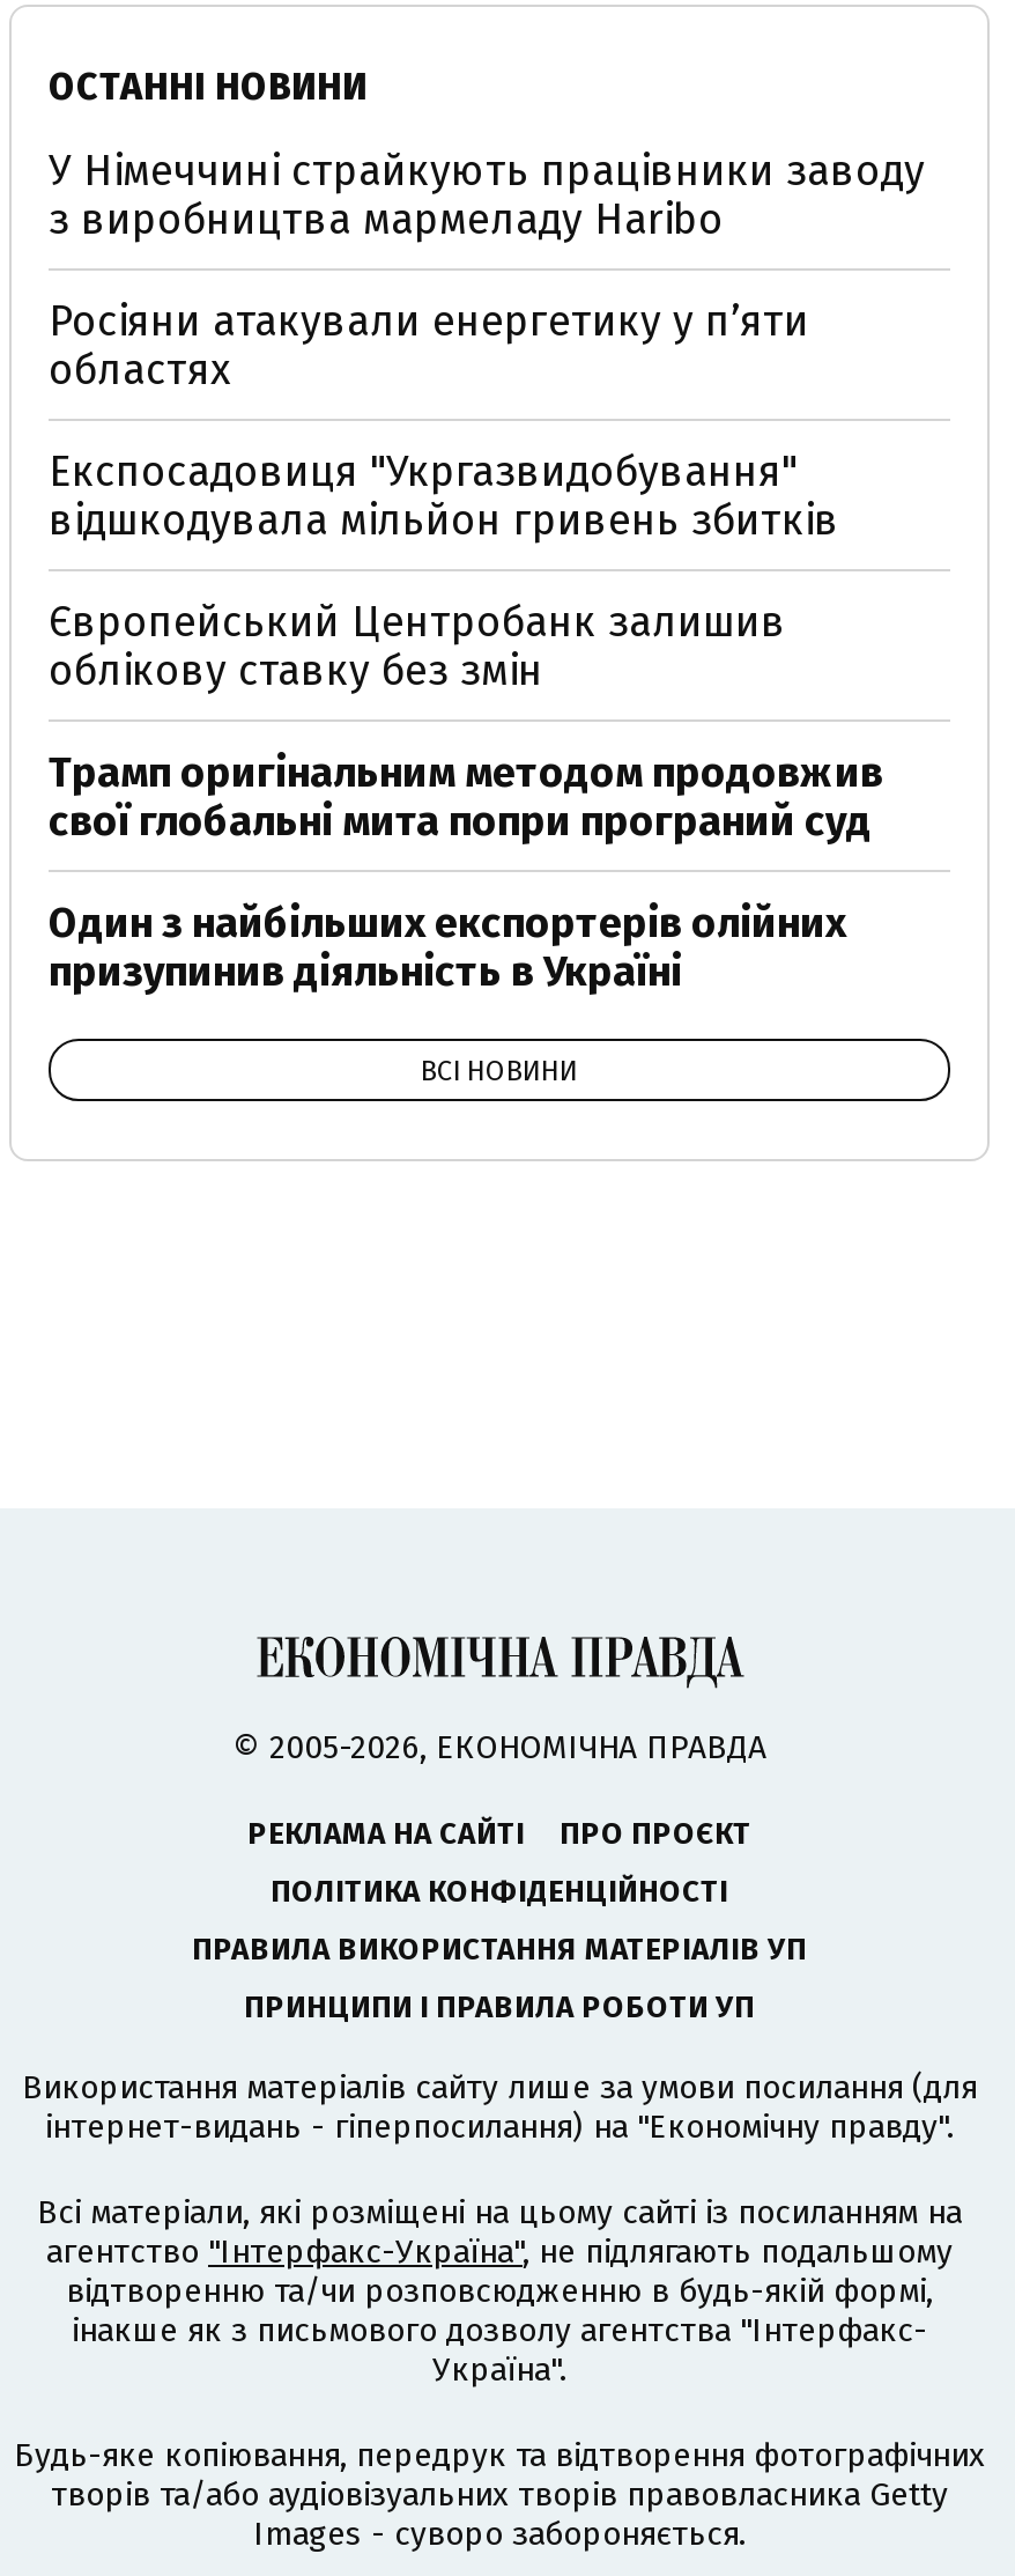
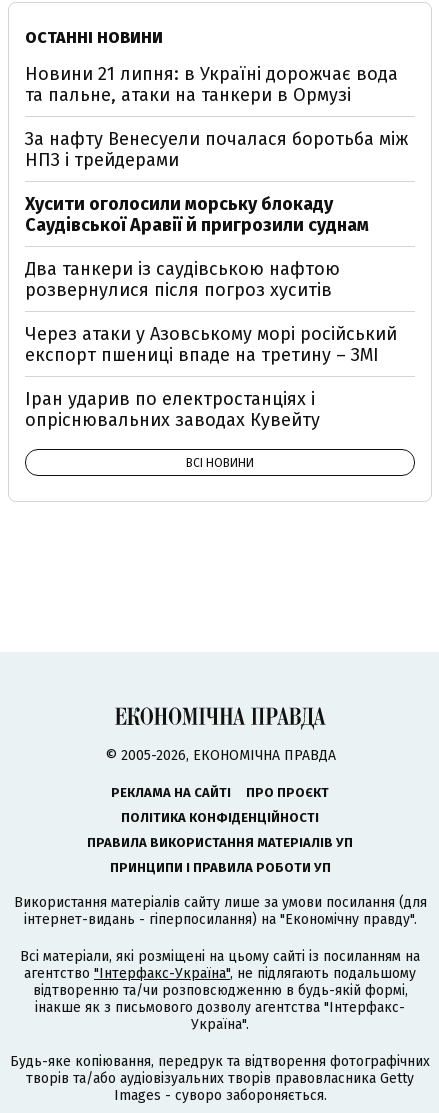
[49,146,925,245] У Німеччині страйкують працівники заводу | з виробництва мармеладу Haribo -> [25,63,398,106] Новини 21 липня: в Україні дорожчає вода | та пальне, атаки на танкери в Ормузі
[49,296,809,396] Росіяни атакували енергетику у пʼяти | областях -> [25,128,408,171] За нафту Венесуели почалася боротьба між | НПЗ і трейдерами
[49,446,839,546] Експосадовиця "Укргазвидобування" | відшкодувала мільйон гривень збитків -> [25,193,369,236] Хусити оголосили морську блокаду | Саудівської Аравії й пригрозили суднам
[49,597,786,696] Європейський Центробанк залишив | облікову ставку без змін -> [25,258,340,301] Два танкери із саудівською нафтою | розвернулися після погроз хуситів
[49,747,883,847] Трамп оригінальним методом продовжив | свої глобальні мита попри програний суд -> [25,323,397,366] Через атаки у Азовському морі російський | експорт пшениці впаде на третину – ЗМІ
[49,898,846,997] Один з найбільших експортерів олійних | призупинив діяльність в Україні -> [25,388,320,431] Іран ударив по електростанціях і | опріснювальних заводах Кувейту

